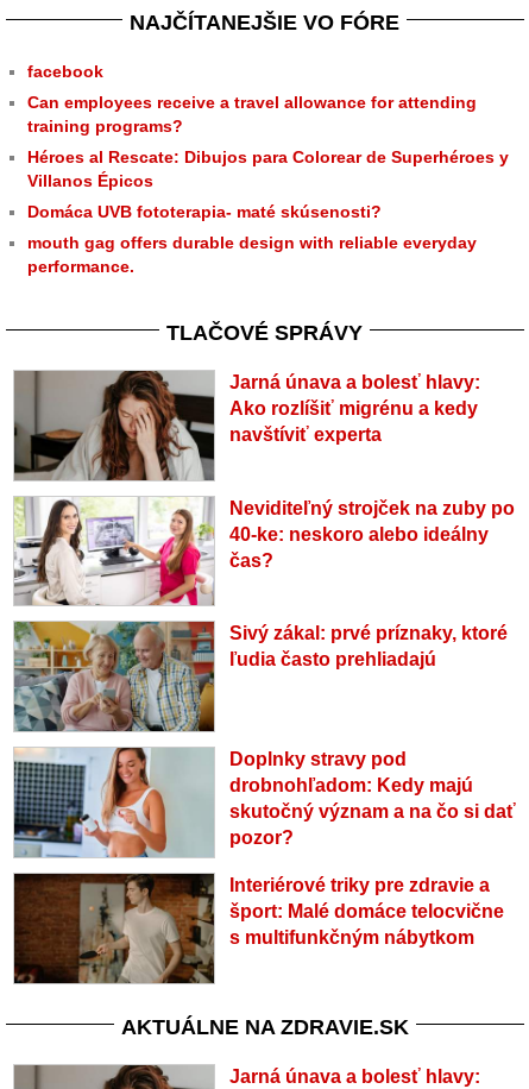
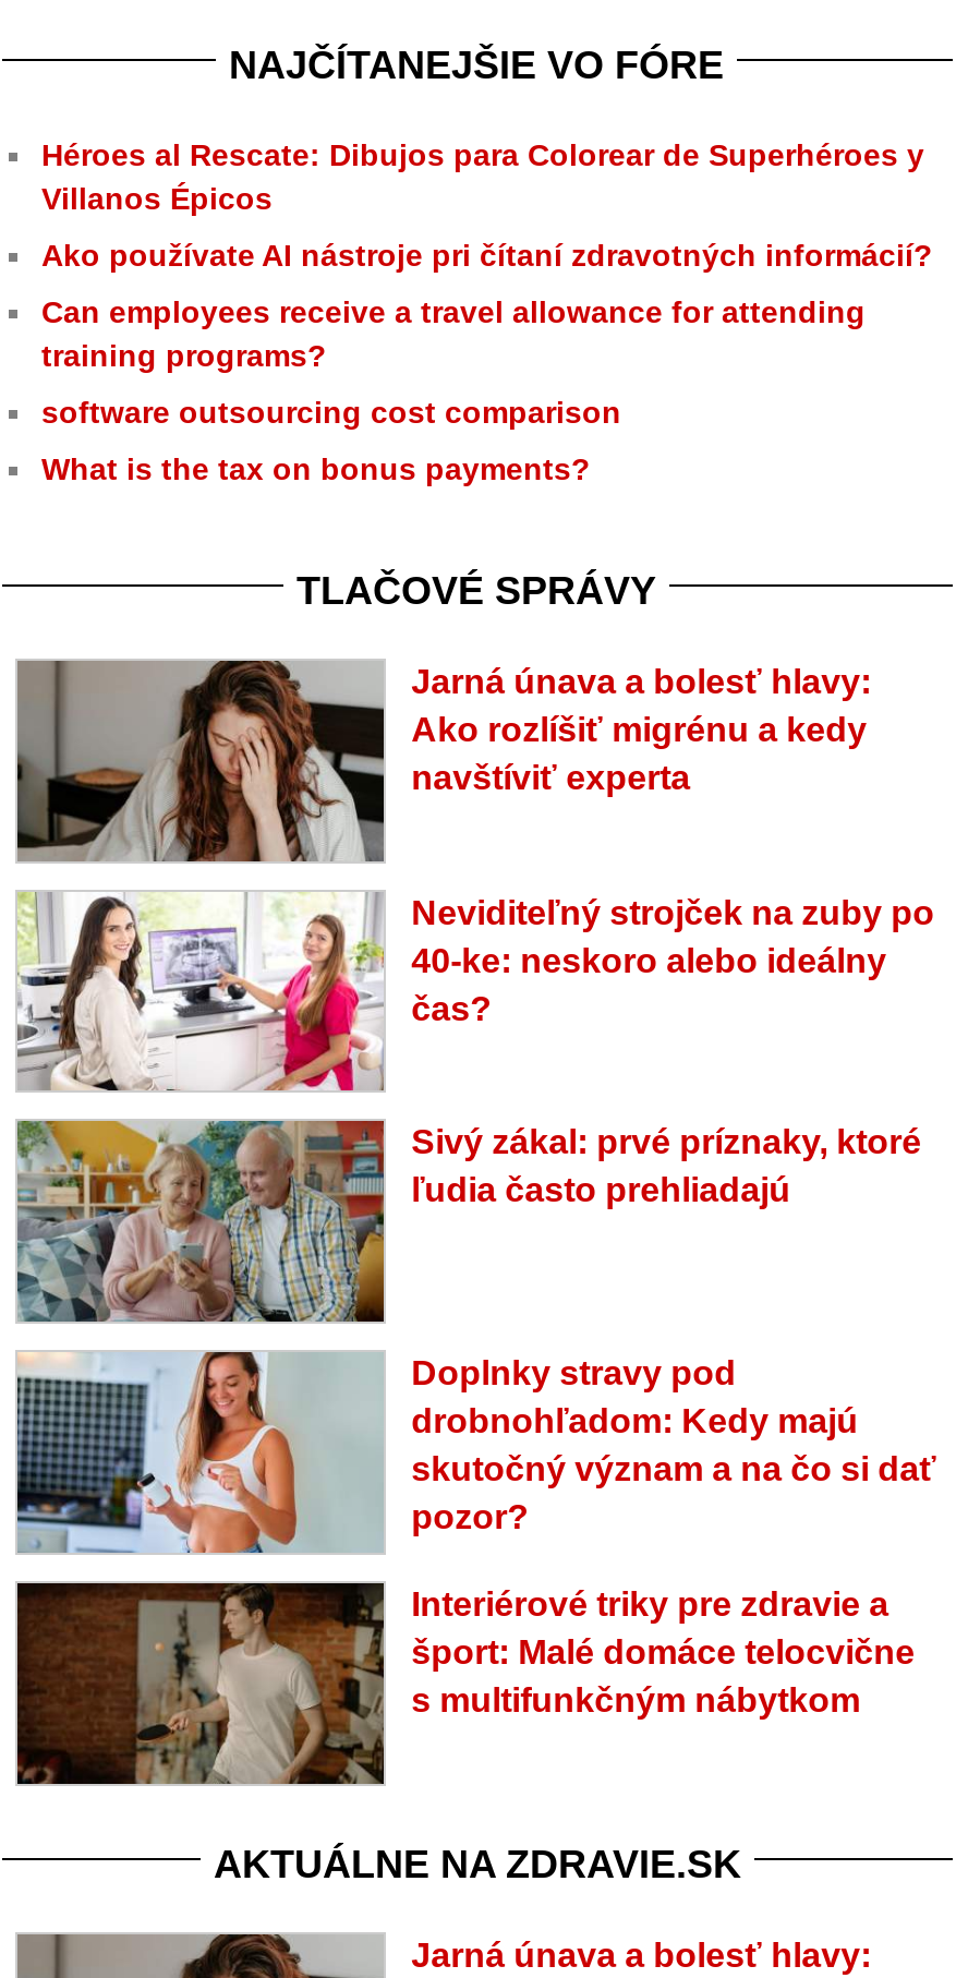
[27,62,103,81] facebook -> [41,237,933,272] Ako používate AI nástroje pri čítaní zdravotných informácií?
moved [27,93,477,135] -> [41,294,866,373]: Can employees receive a travel allowance for attending | training programs?
moved [27,147,509,190] -> [41,137,924,216]: Héroes al Rescate: Dibujos para Colorear de Superhéroes y | Villanos Épicos
[27,202,477,276] Domáca UVB fototerapia- maté skúsenosti? | mouth gag offers durable design with reliable everyday | performance. -> [41,395,621,486] software outsourcing cost comparison | What is the tax on bonus payments?

